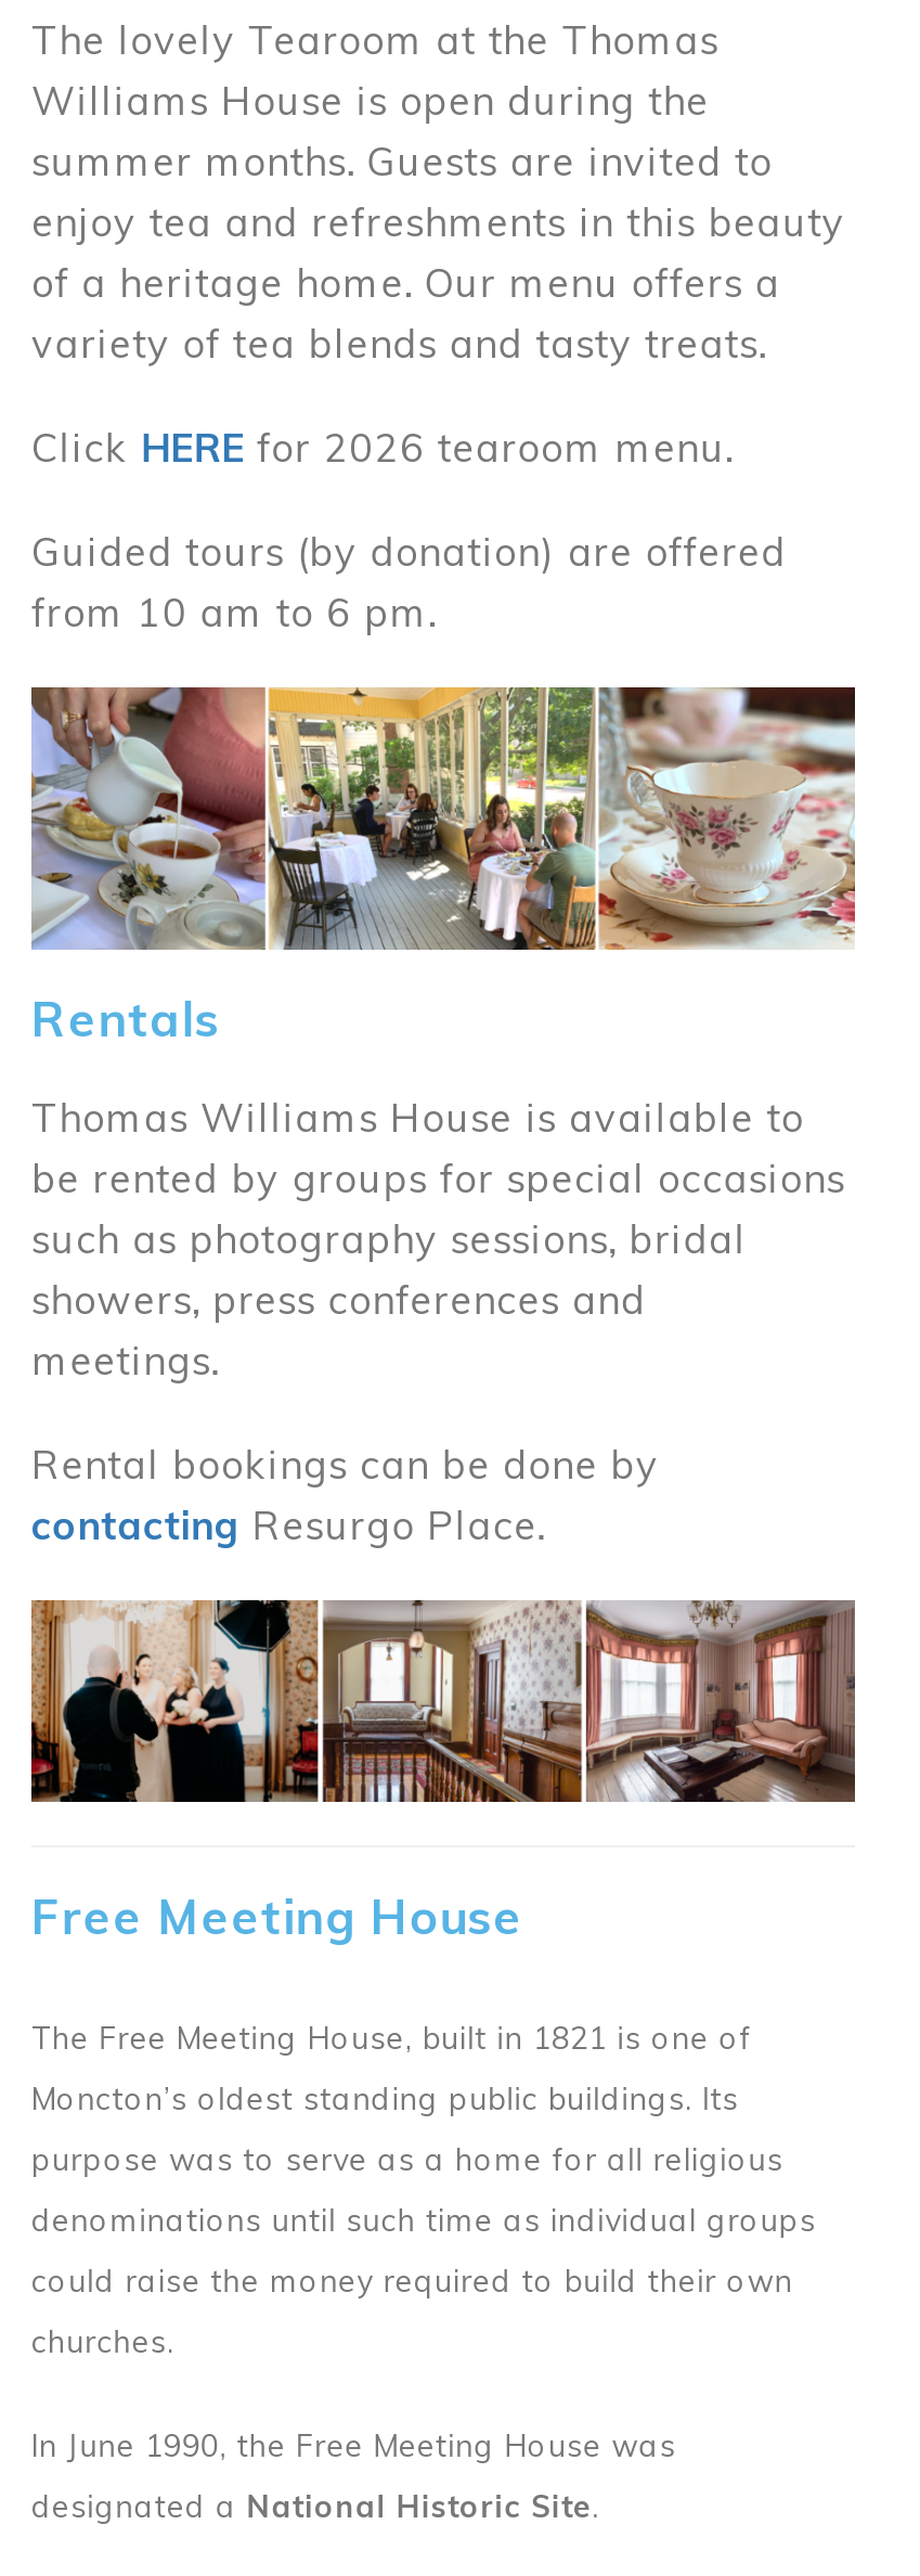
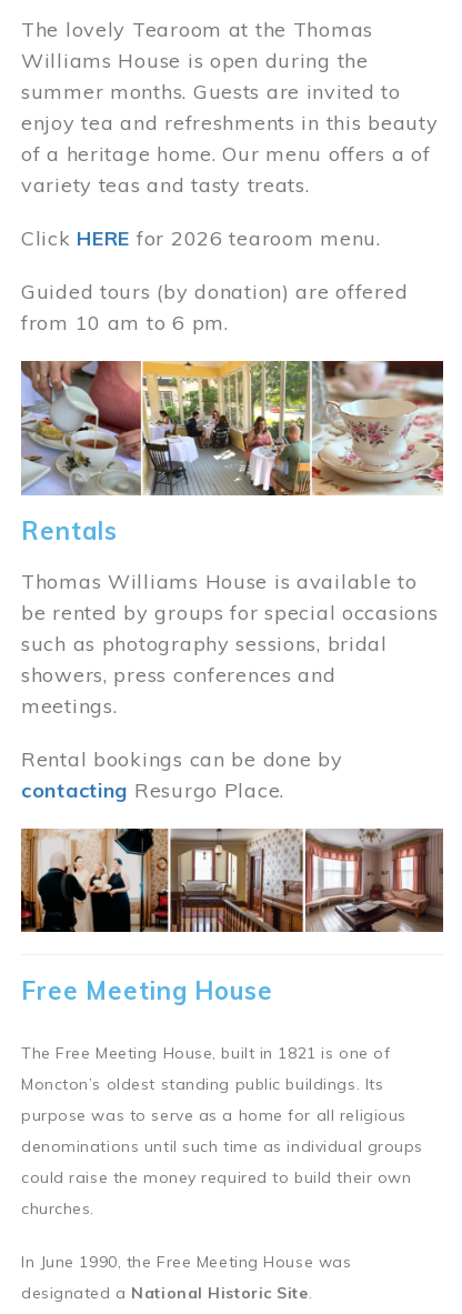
[31,258,780,368] of a heritage home. Our menu offers a | variety of tea blends and tasty treats. -> [21,141,431,198] of a heritage home. Our menu offers a of | variety teas and tasty treats.

